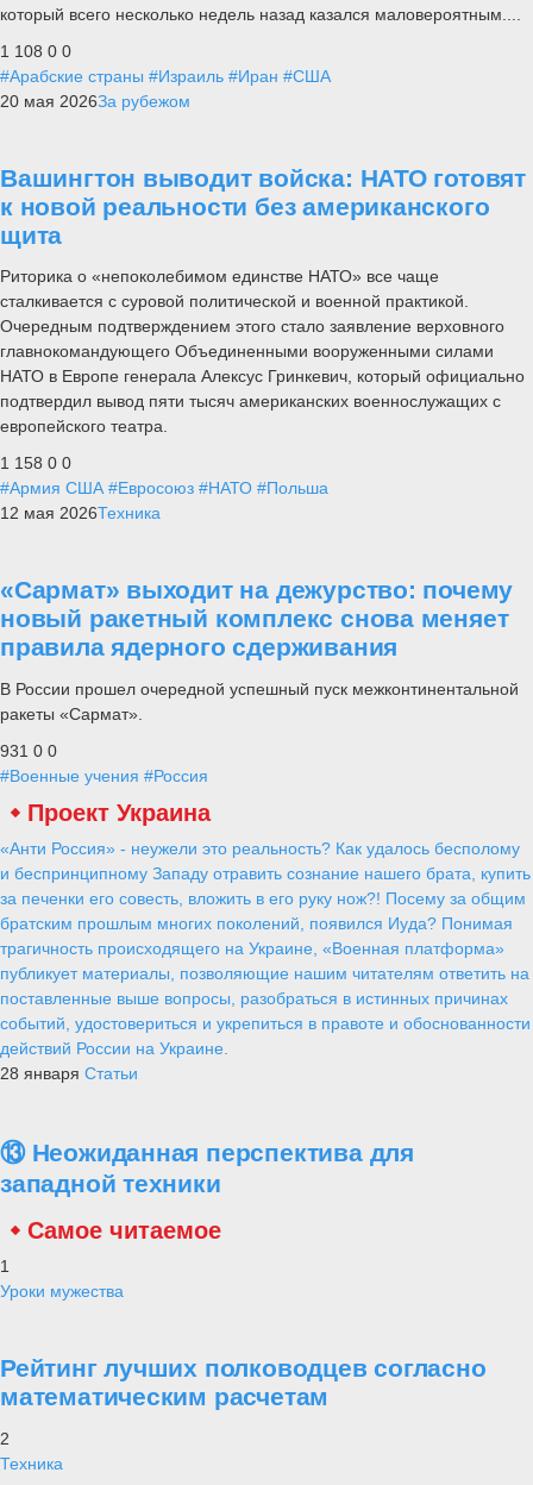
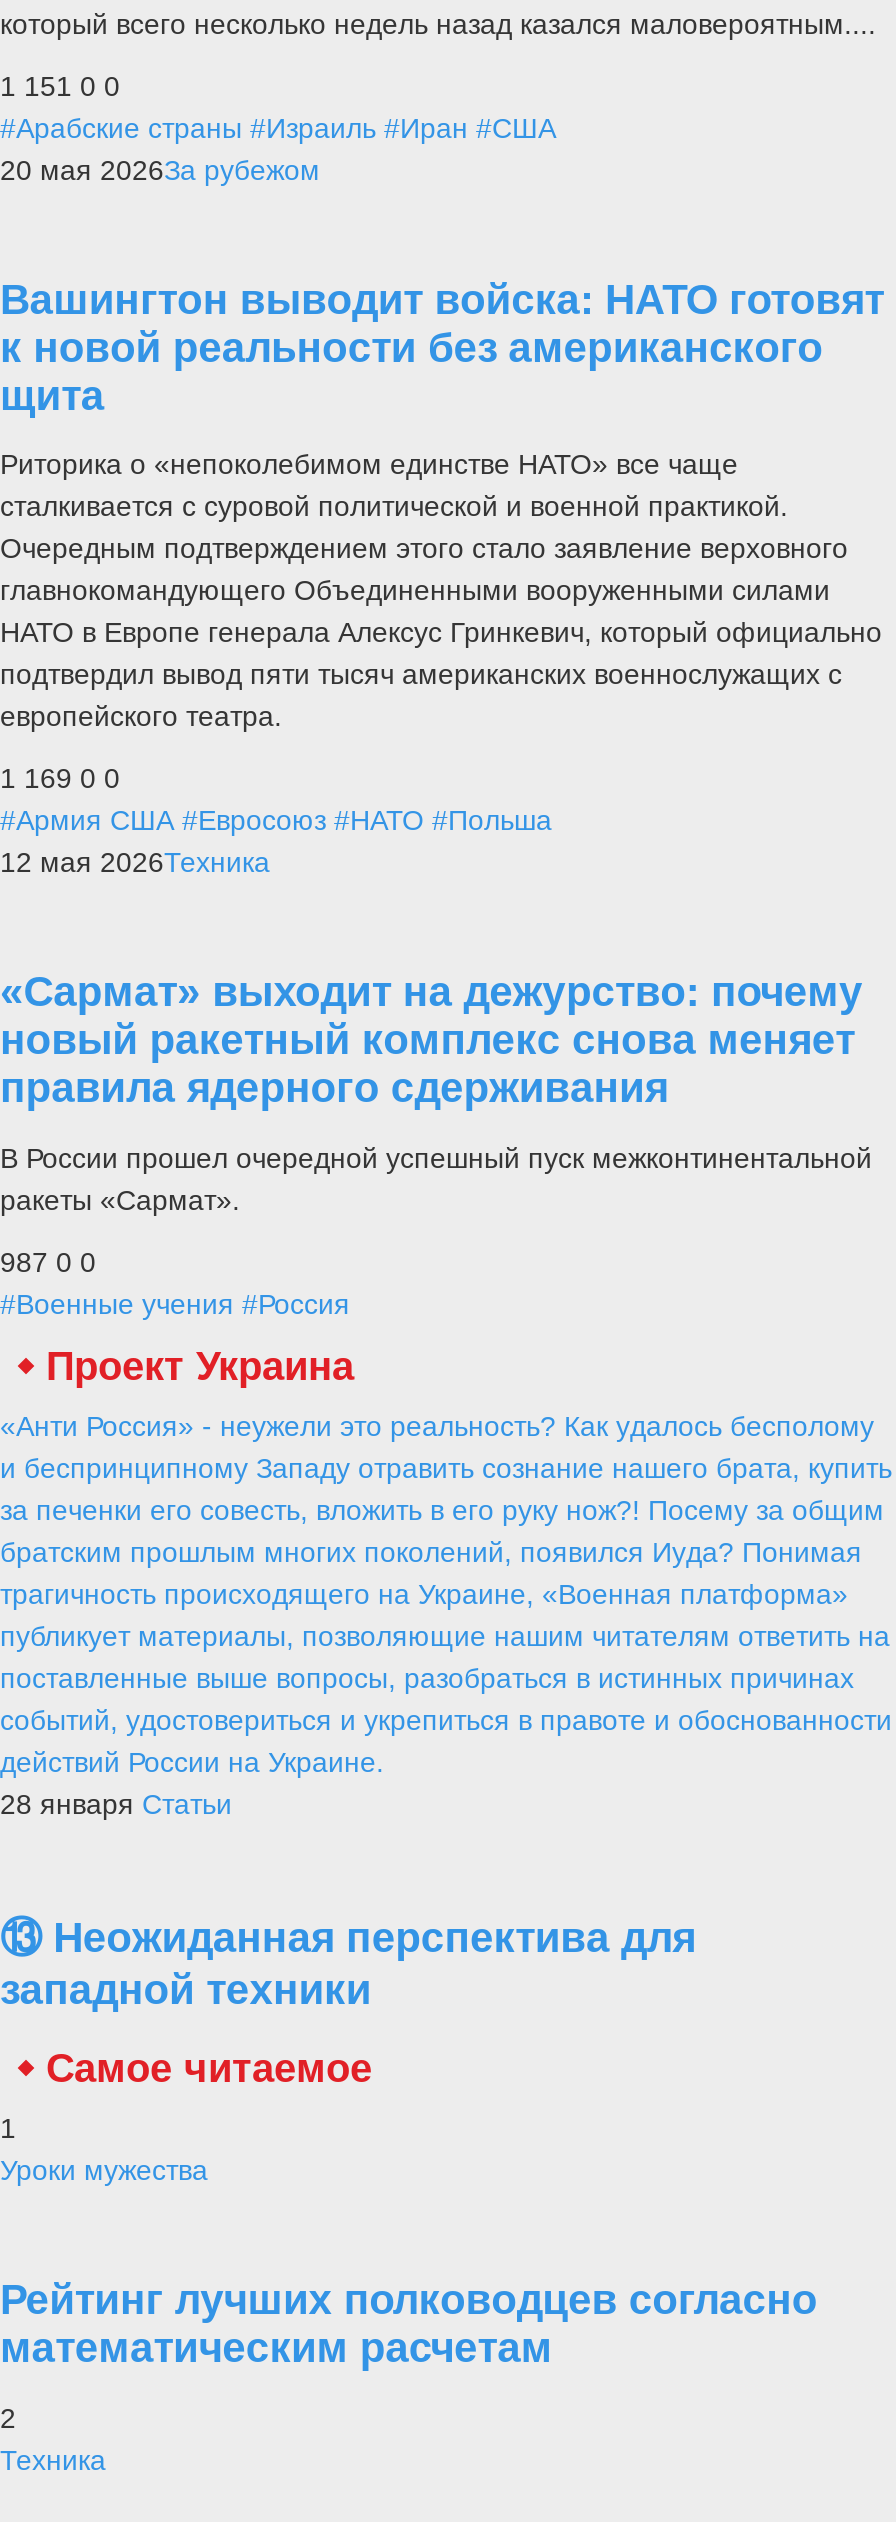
[0,41,71,60] 1 108 0 0 -> [0,69,120,101] 1 151 0 0
[0,453,71,473] 1 158 0 0 -> [0,762,120,794] 1 169 0 0
[0,741,57,760] 931 0 0 -> [0,1245,96,1277] 987 0 0

